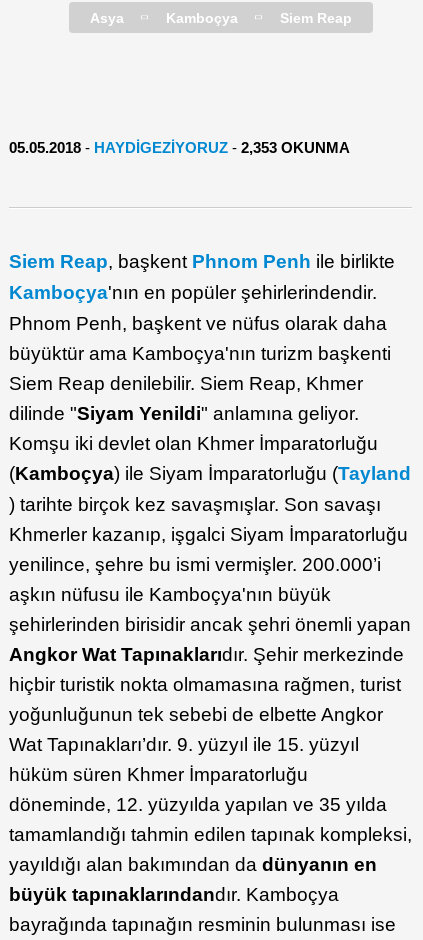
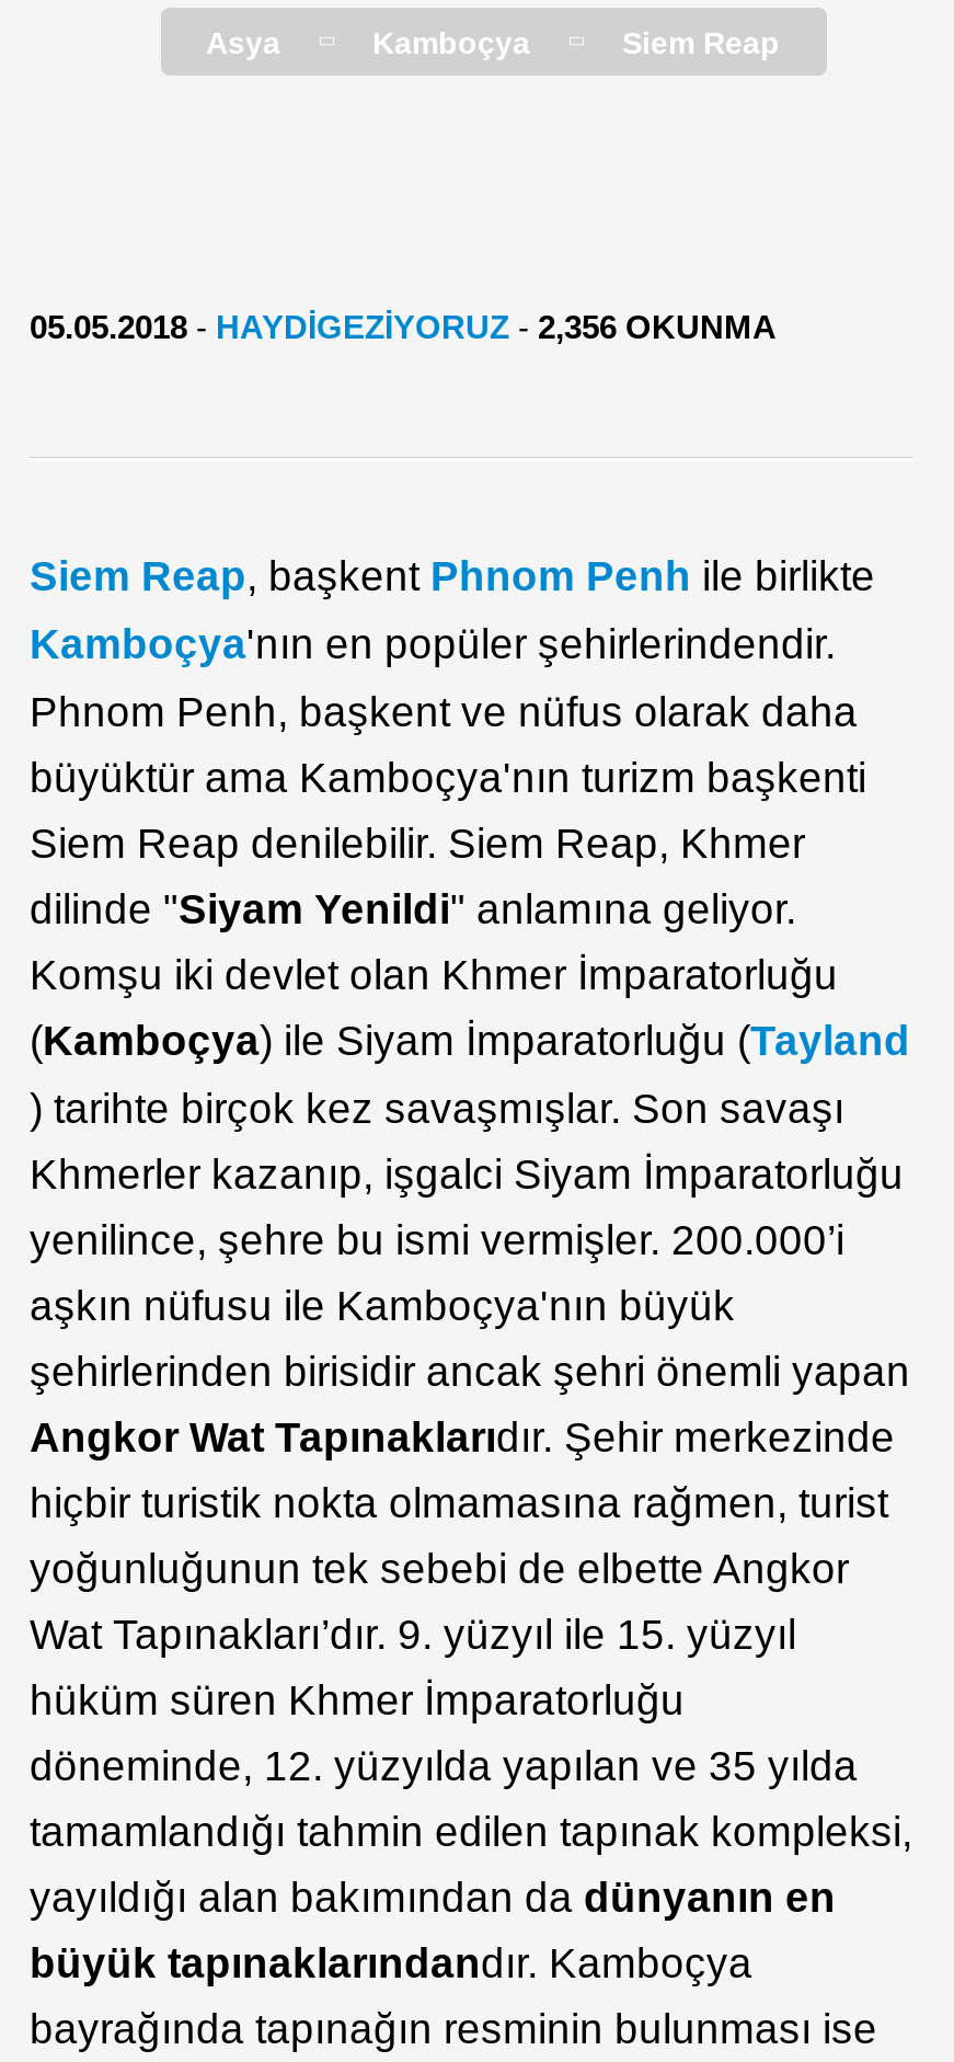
[9,139,350,156] 05.05.2018 - HAYDIGEZIYORUZ - 2,353 OKUNMA -> [30,308,777,345] 05.05.2018 - HAYDIGEZIYORUZ - 2,356 OKUNMA

